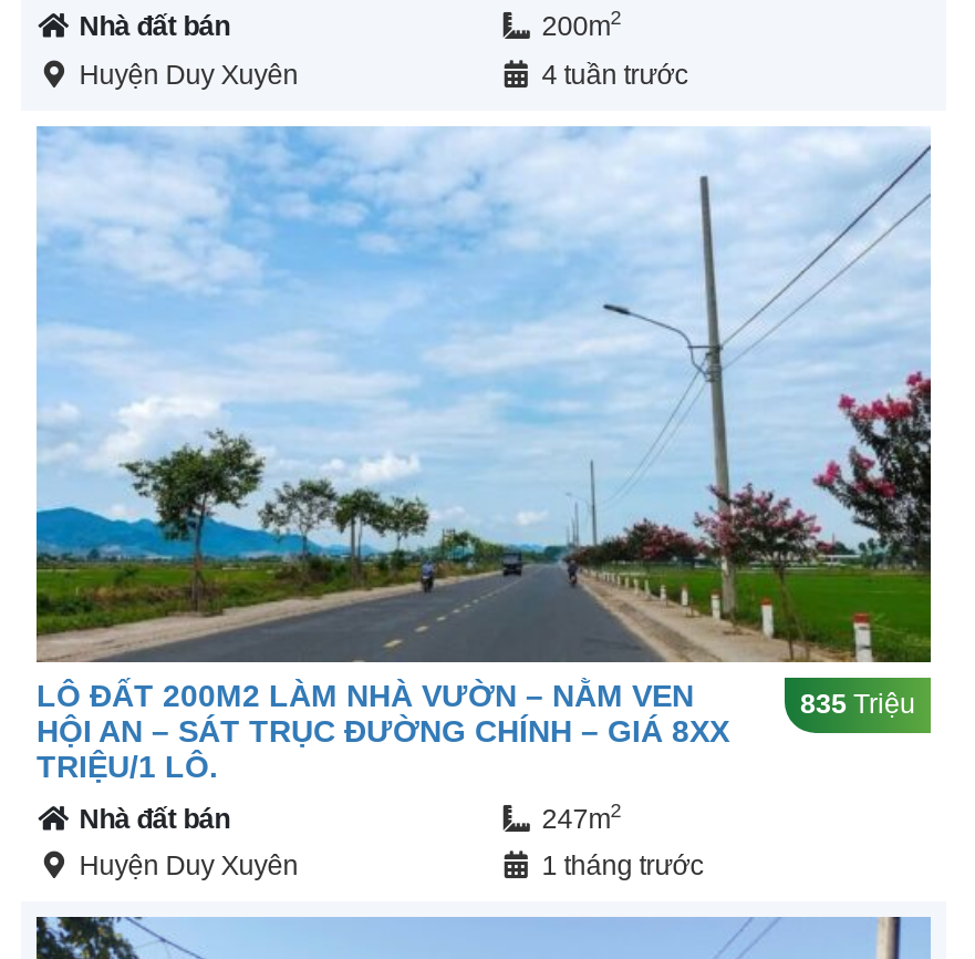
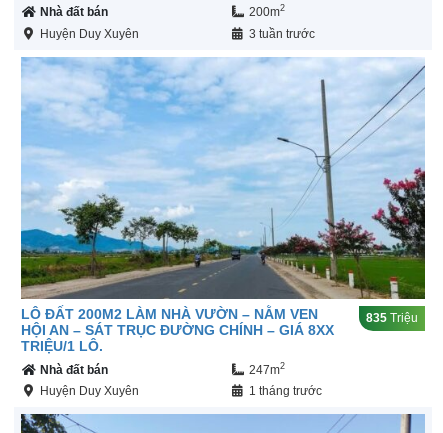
[542,59,688,90] 4 tuần trước -> [249,26,315,40] 3 tuần trước

